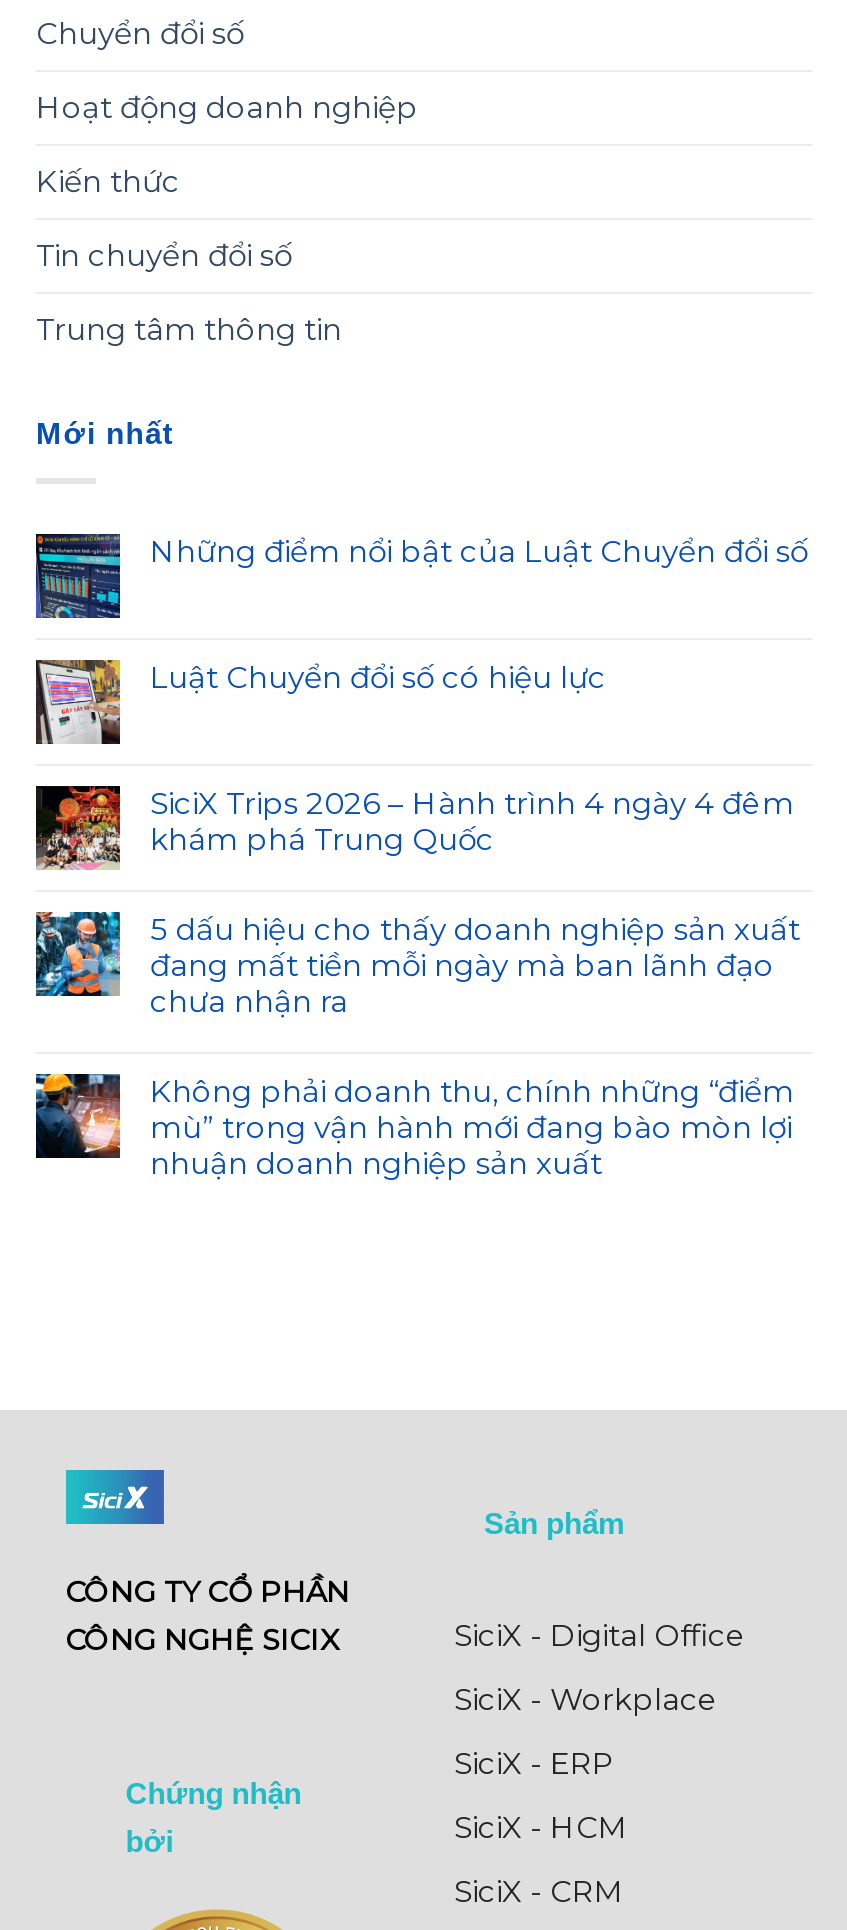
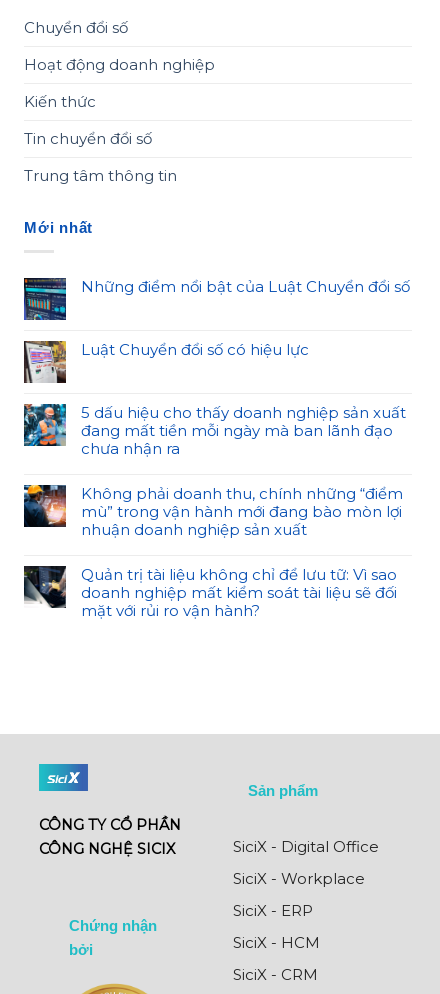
[36,784,794,870] [image] | SiciX Trips 2026 – Hành trình 4 ngày 4 đêm | khám phá Trung Quốc -> none
moved [32,908,800,1182] -> [22,402,406,539]: [image] | 5 dấu hiệu cho thấy doanh nghiệp sản xuất | đang mất tiền mỗi ngày mà ban lãnh đạo | chưa nhận ra | Không phải doanh thu, chính những “điểm | mù” trong vận hành mới đang bào mòn lợi | nhuận doanh nghiệp sản xuất
none -> [23,565,397,620] [image] | Quản trị tài liệu không chỉ để lưu tữ: Vì sao | doanh nghiệp mất kiểm soát tài liệu sẽ đối | mặt với rủi ro vận hành?

